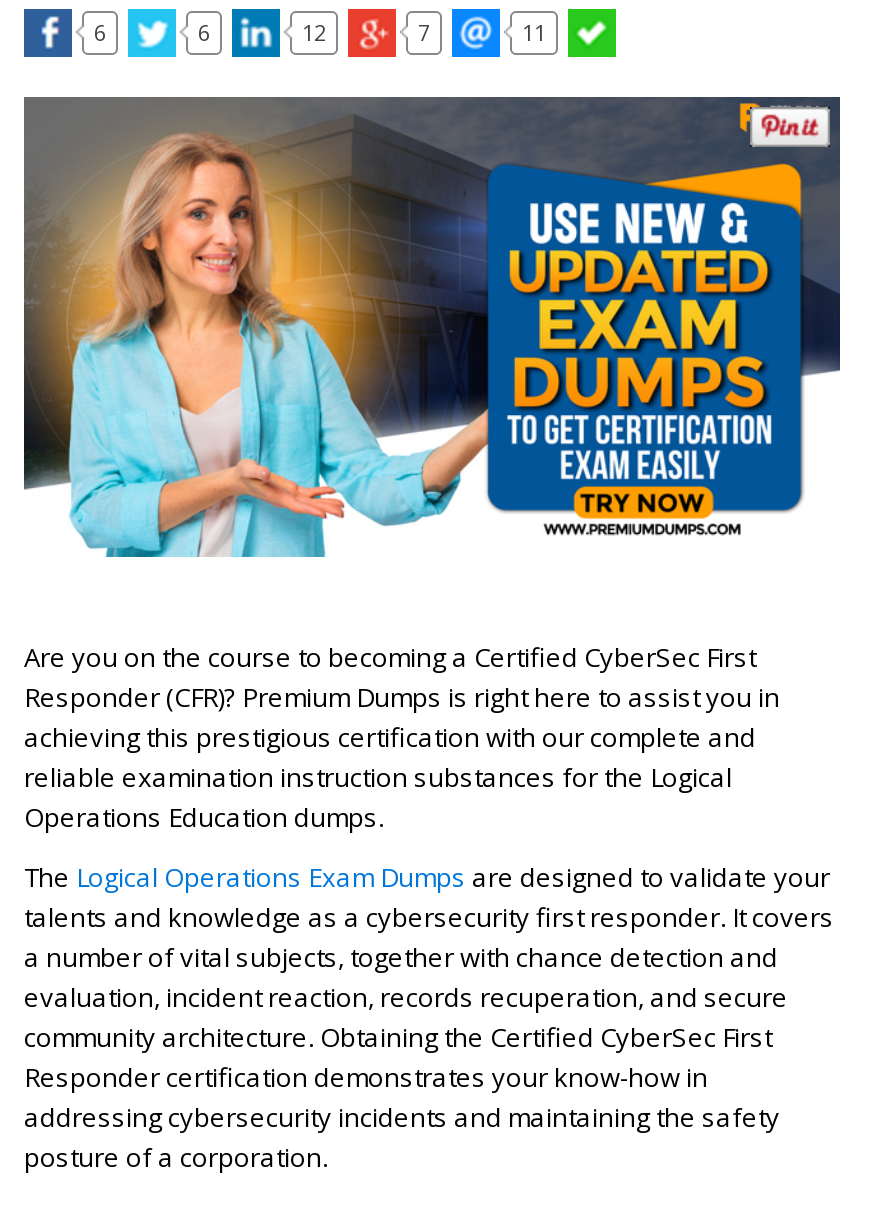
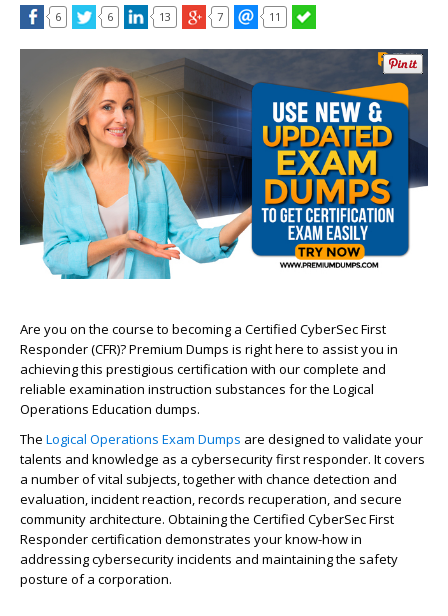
[302,16,326,46] 12 -> [159,8,171,23] 13

